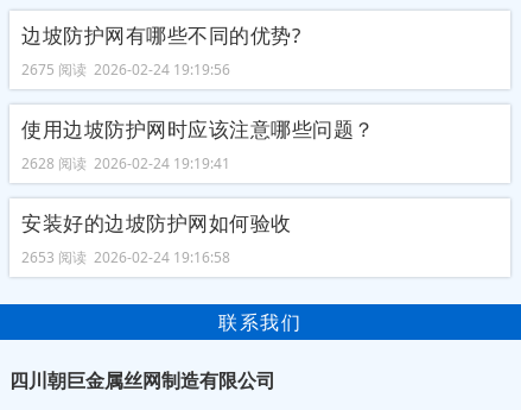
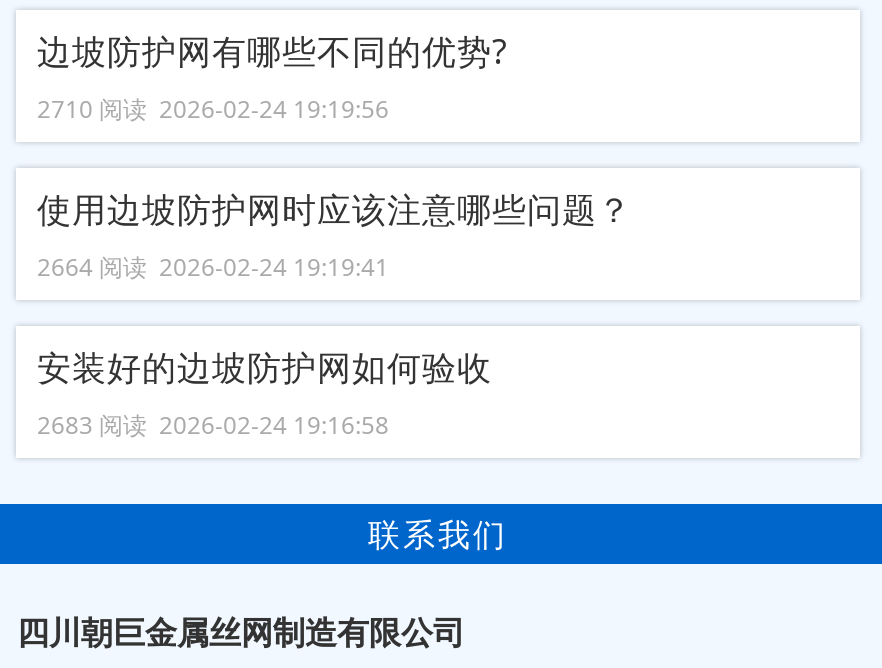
[22,60,231,80] 2675 阅读 2026-02-24 19:19:56 -> [37,93,389,127] 2710 阅读 2026-02-24 19:19:56
[22,153,231,174] 2628 阅读 2026-02-24 19:19:41 -> [37,250,389,284] 2664 阅读 2026-02-24 19:19:41
[22,247,231,267] 2653 阅读 2026-02-24 19:16:58 -> [37,407,389,441] 2683 阅读 2026-02-24 19:16:58

